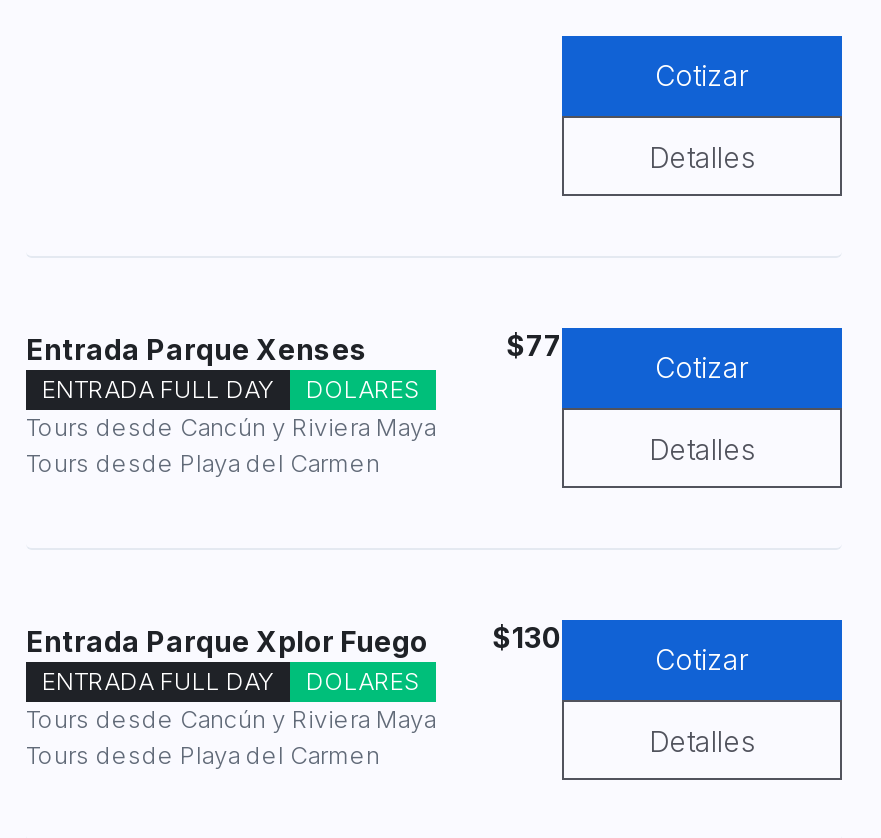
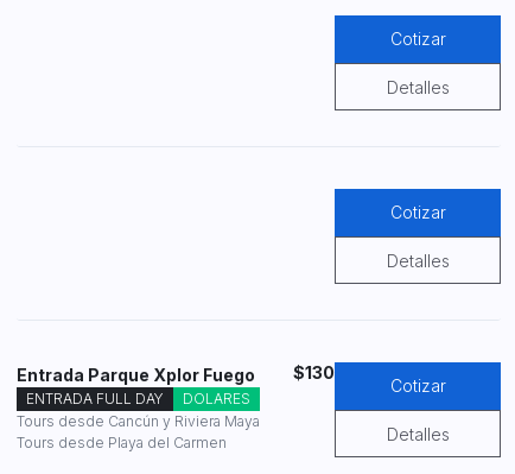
[26,332,420,404] Entrada Parque Xenses | ENTRADA FULL DAY | DOLARES -> none
[26,328,562,478] $77 | Tours desde Cancún y Riviera Maya | Tours desde Playa del Carmen -> none

